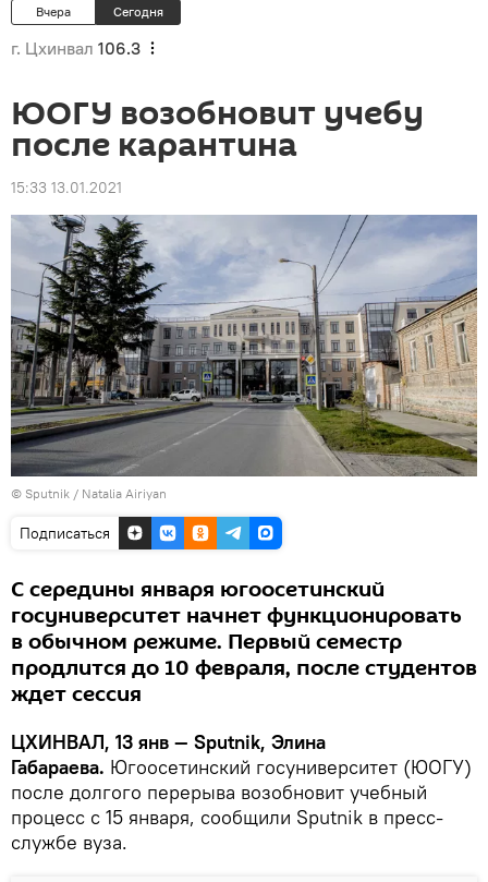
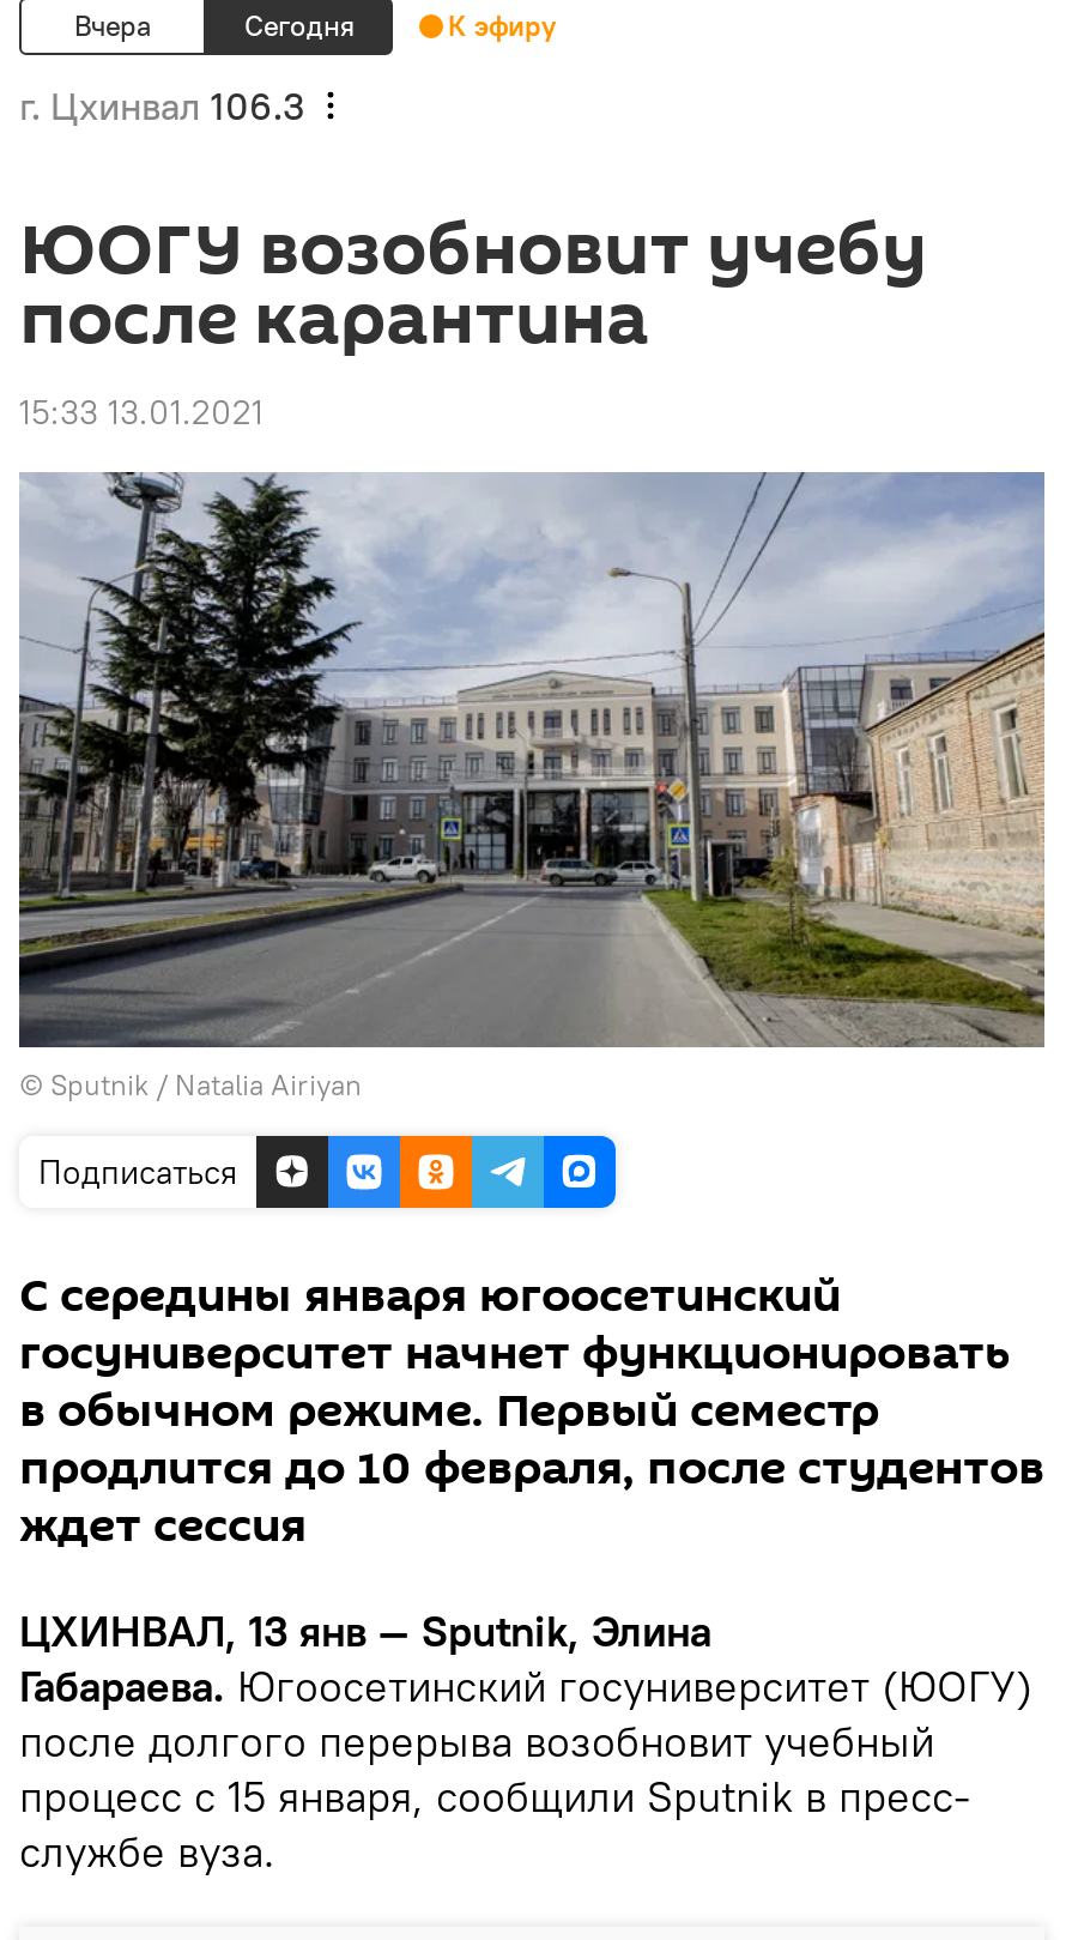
none -> [448,7,556,43] К эфиру

